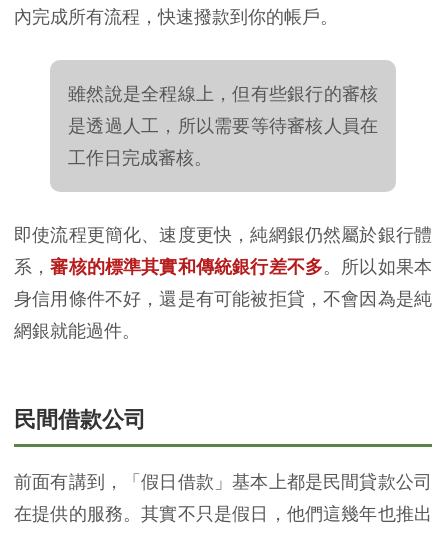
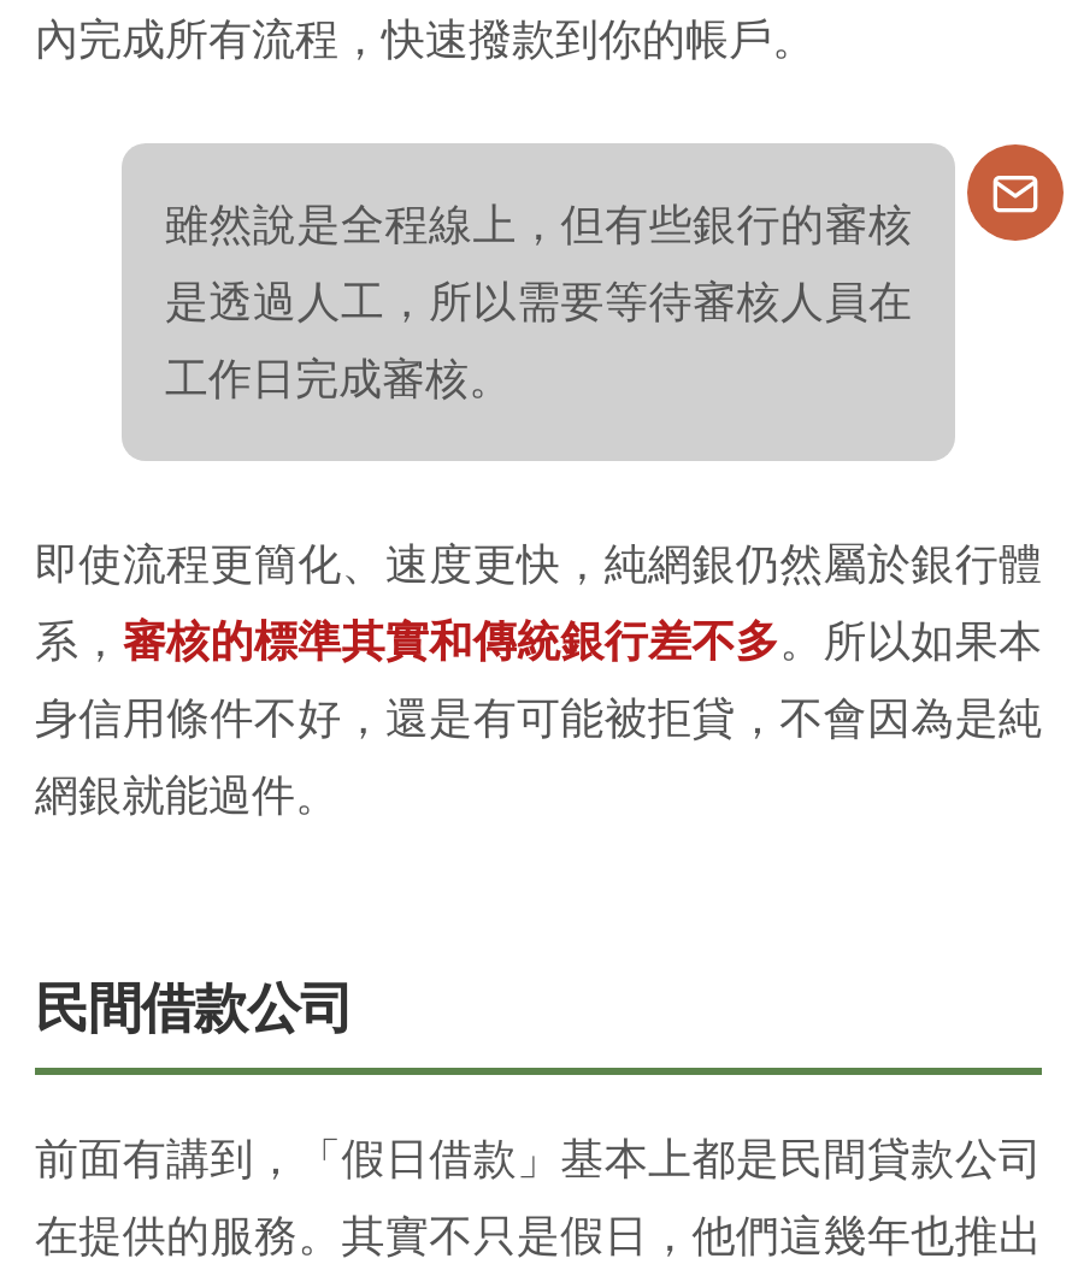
none -> [965,141,1066,244] [image]

